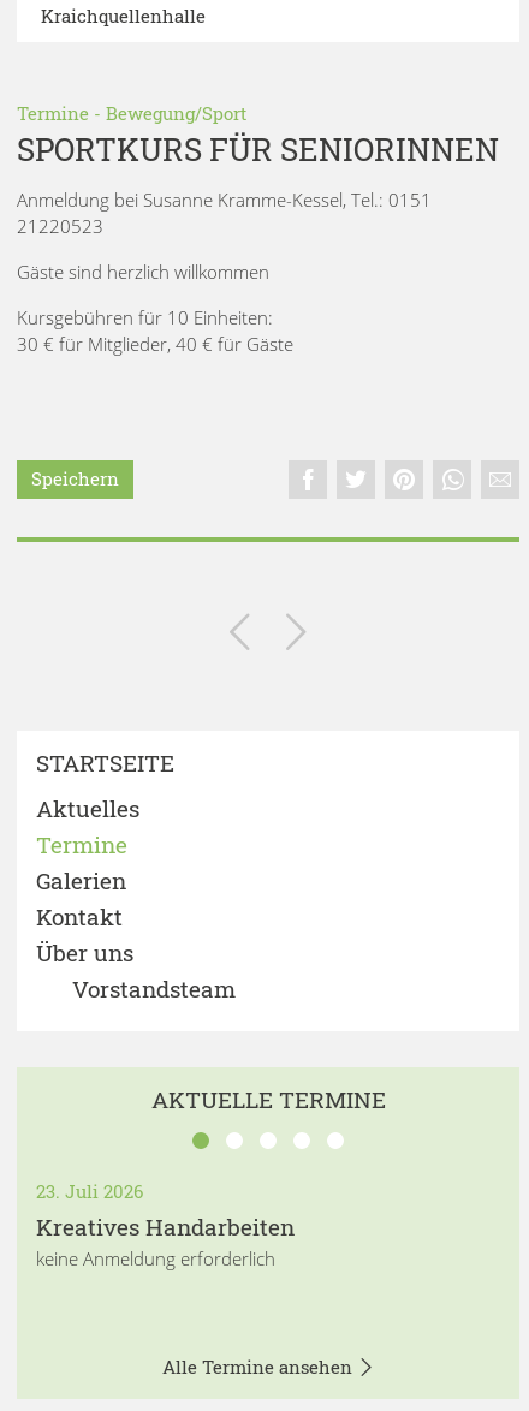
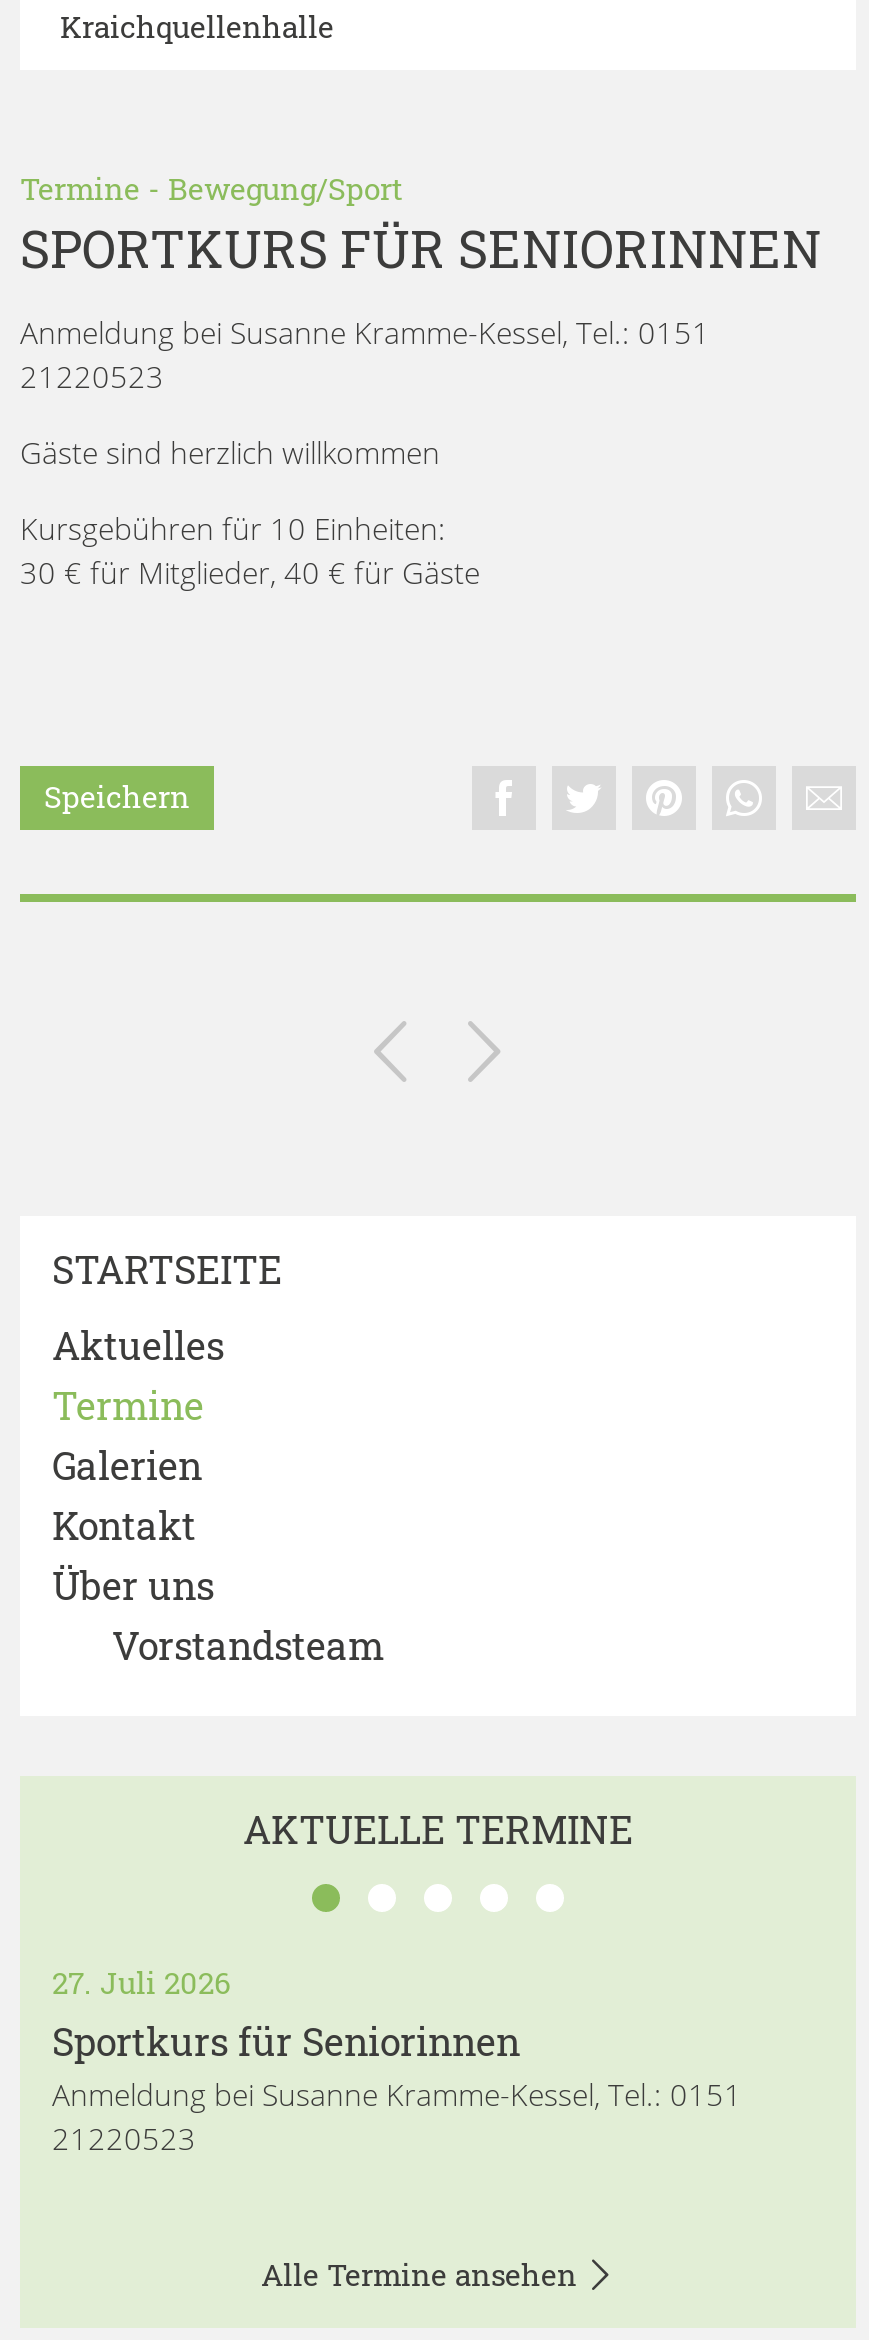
[36,1179,295,1270] 23. Juli 2026 | Kreatives Handarbeiten | keine Anmeldung erforderlich -> [52,1962,742,2158] 27. Juli 2026 | Sportkurs für Seniorinnen | Anmeldung bei Susanne Kramme-Kessel, Tel.: 0151 | 21220523

